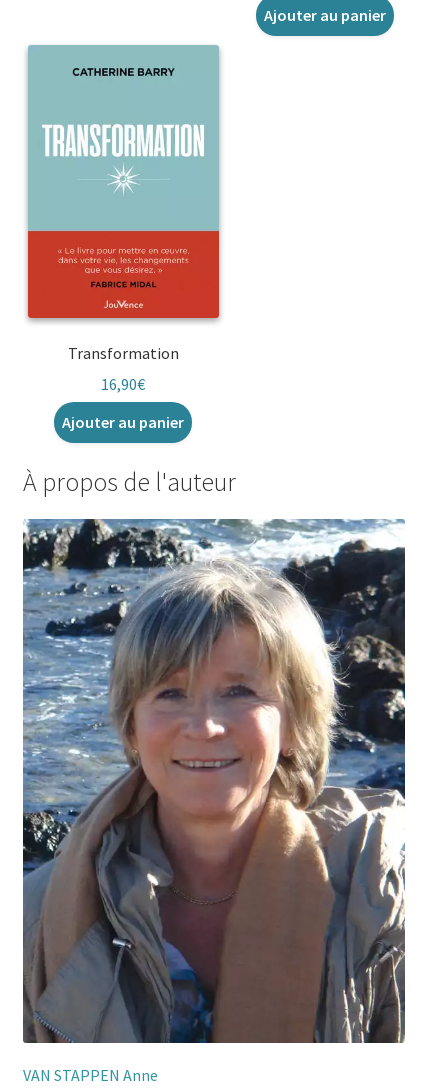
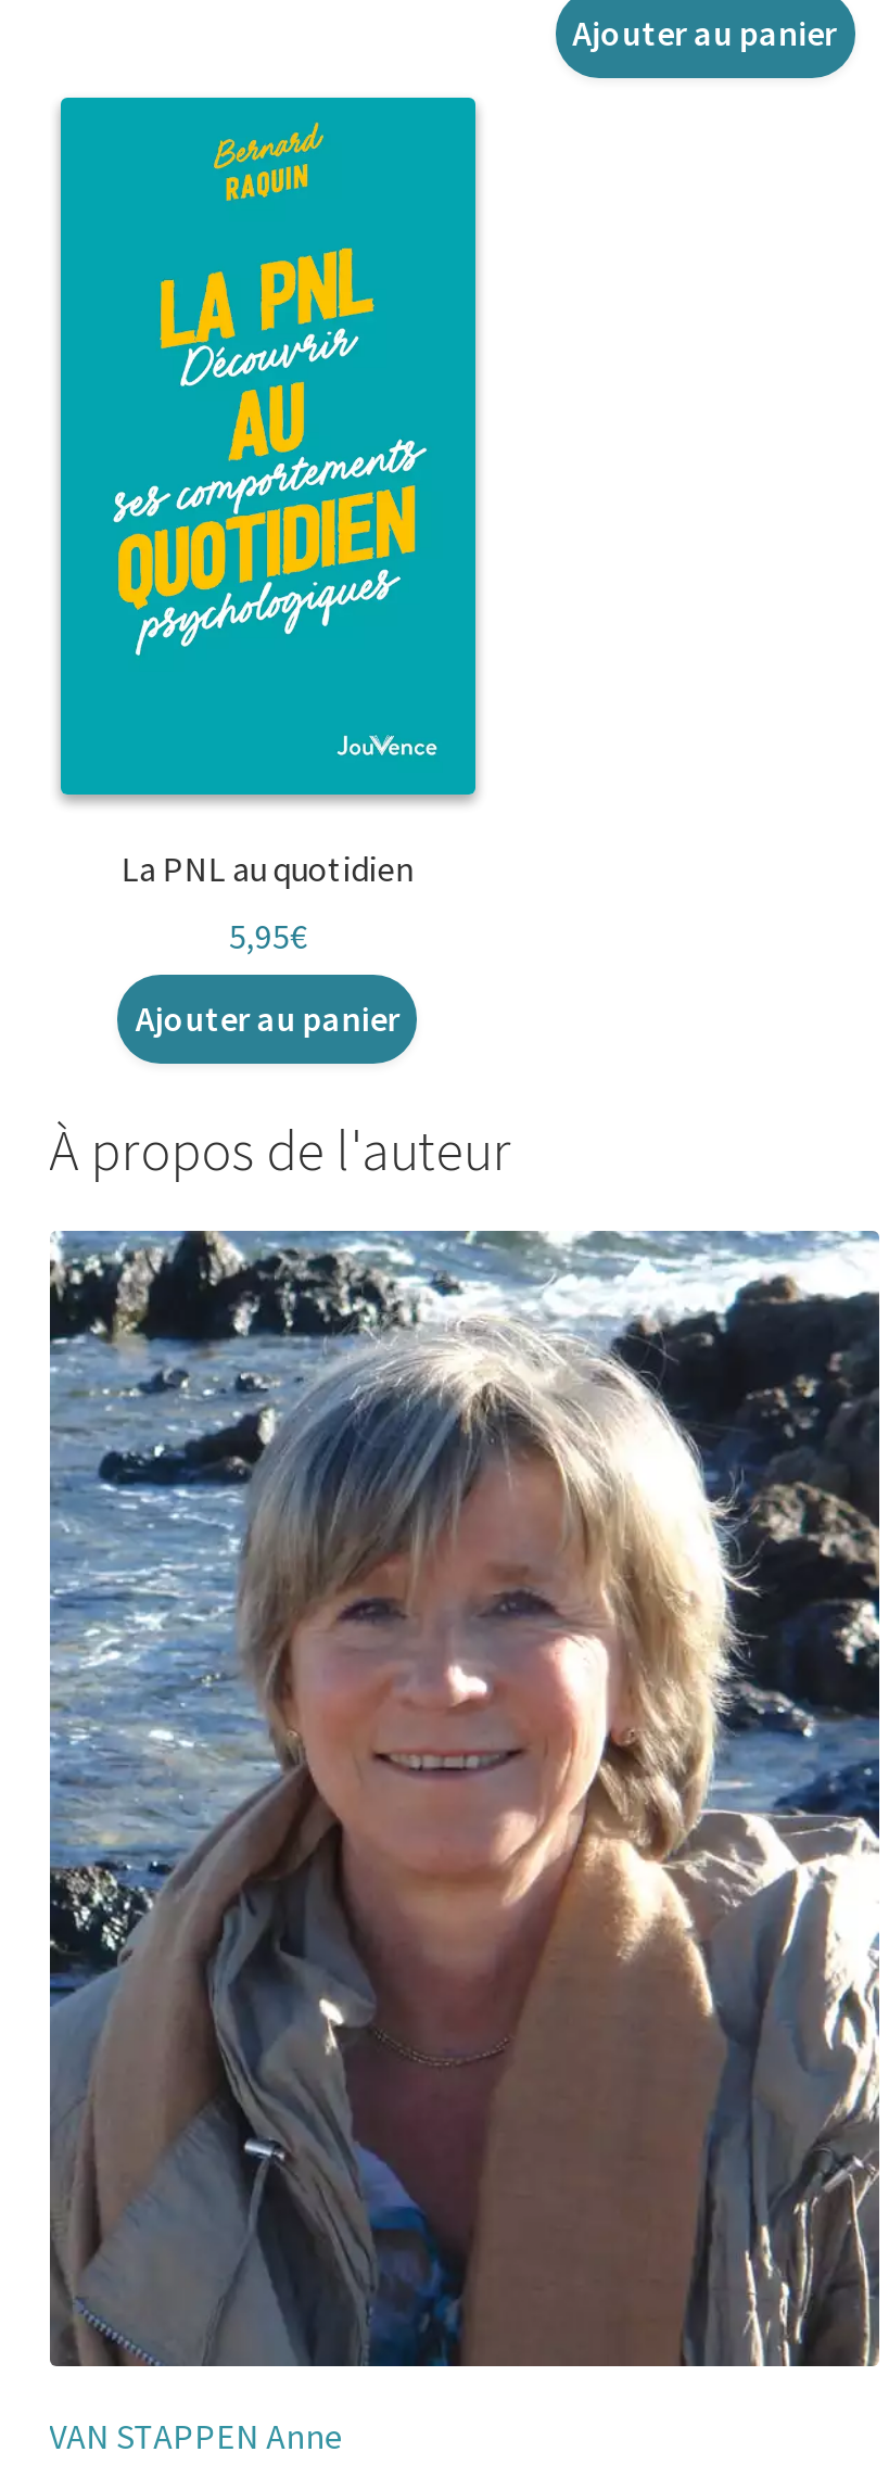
[27,46,220,363] [image] | Transformation -> [59,98,478,891] [image] | La PNL au quotidien
[101,374,145,394] 16,90€ -> [229,914,307,957] 5,95€

